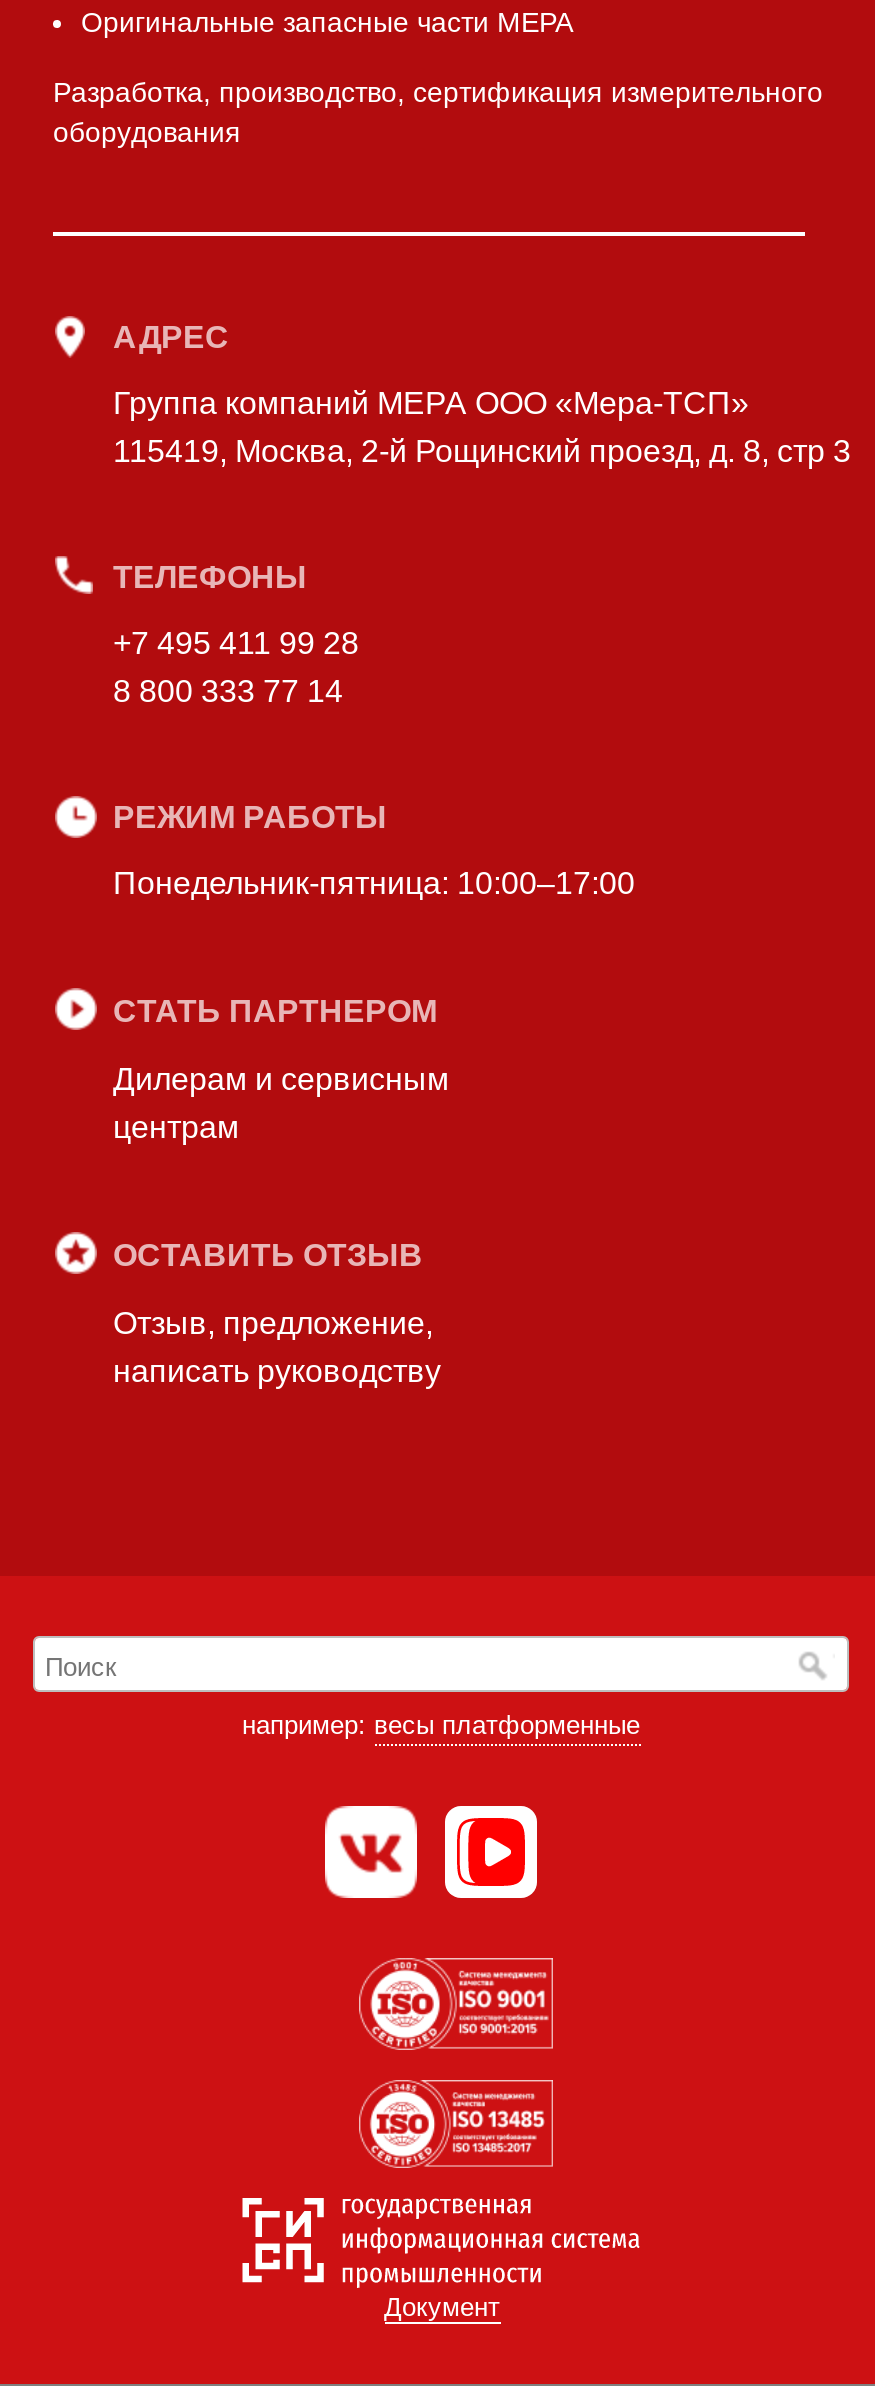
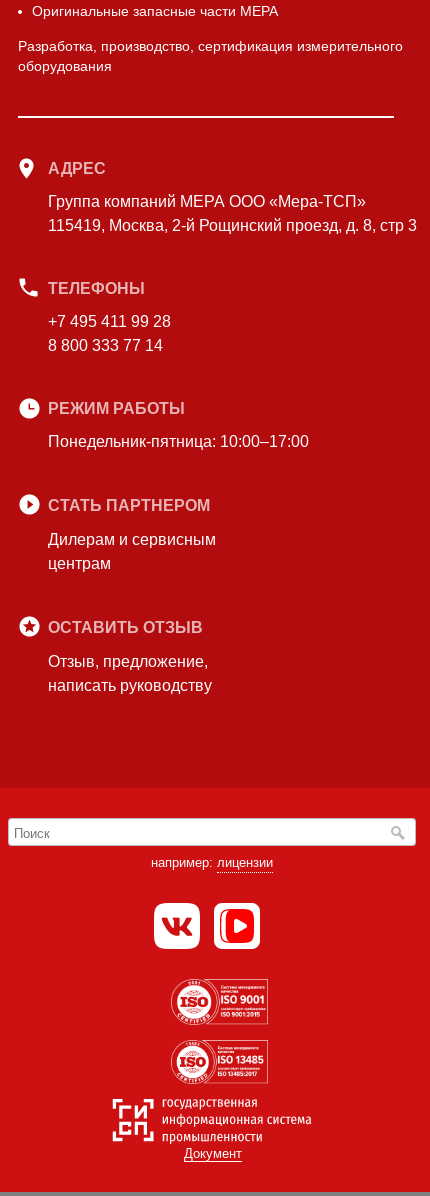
[242,1711,640,1741] например: весы платформенные -> [151,855,273,870] например: лицензии

